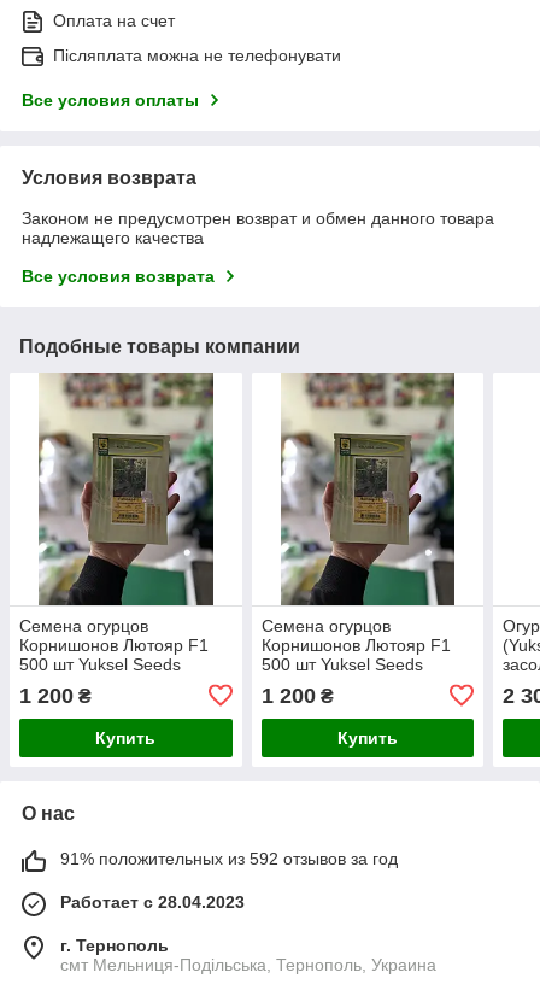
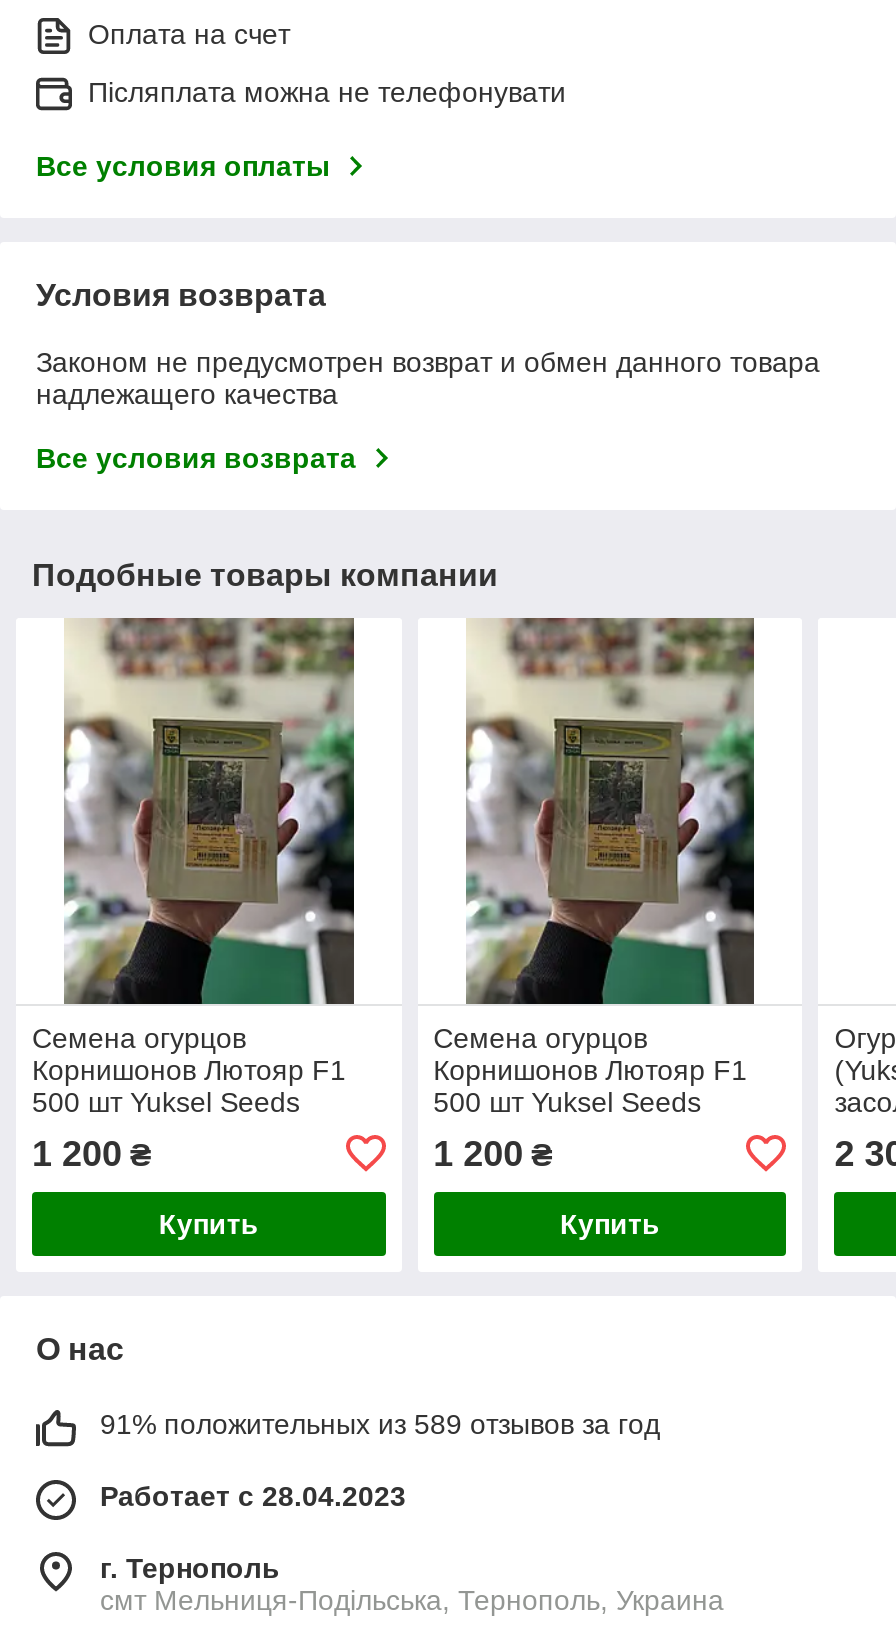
[60,849,398,868] 91% положительных из 592 отзывов за год -> [100,1408,660,1440] 91% положительных из 589 отзывов за год

